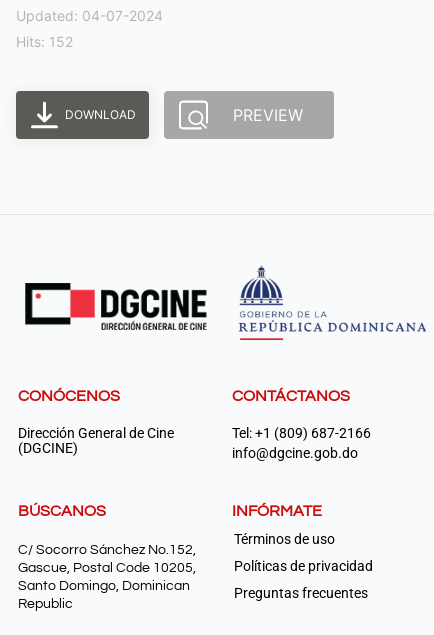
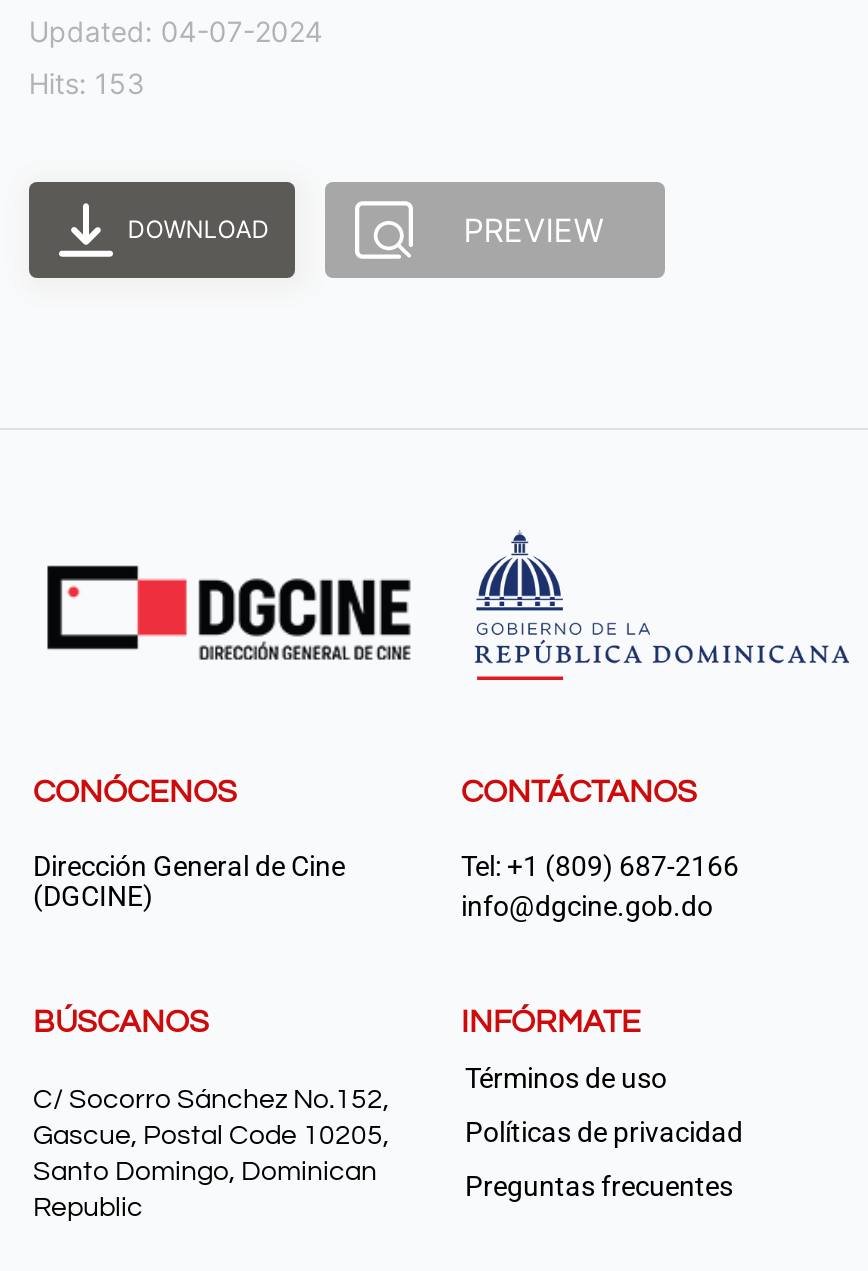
[16,33,73,50] Hits: 152 -> [29,66,145,100] Hits: 153

